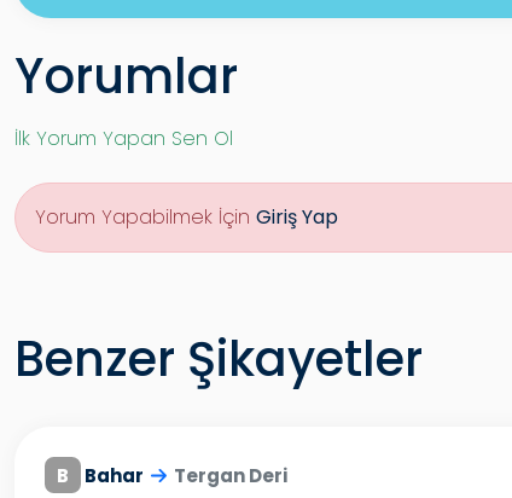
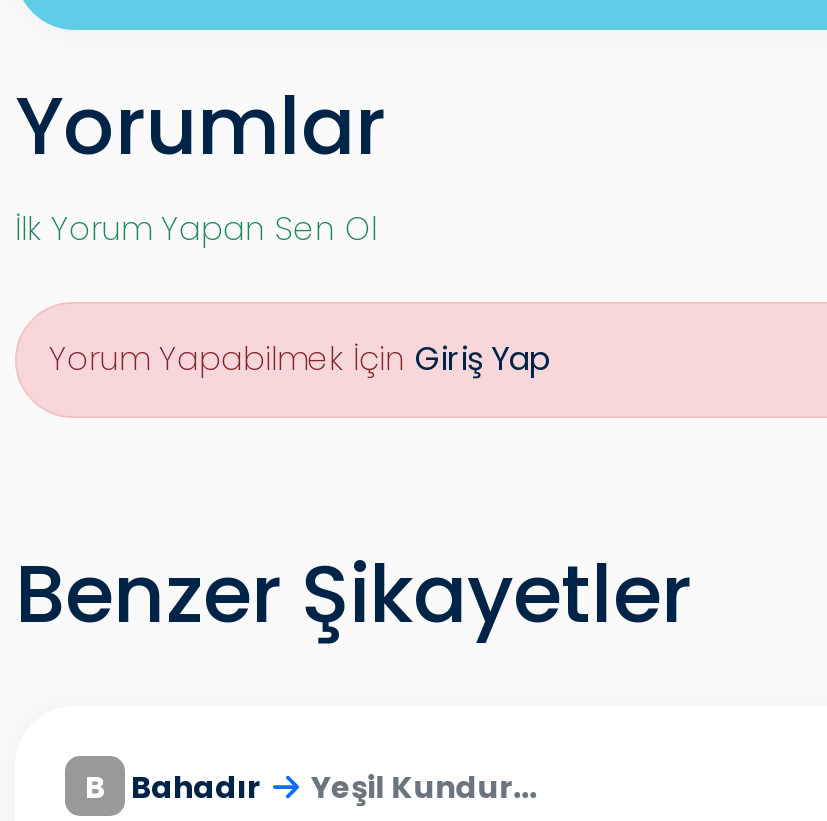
[85,463,288,488] Bahar | Tergan Deri -> [131,766,537,808] Bahadır | Yeşil Kundur...

